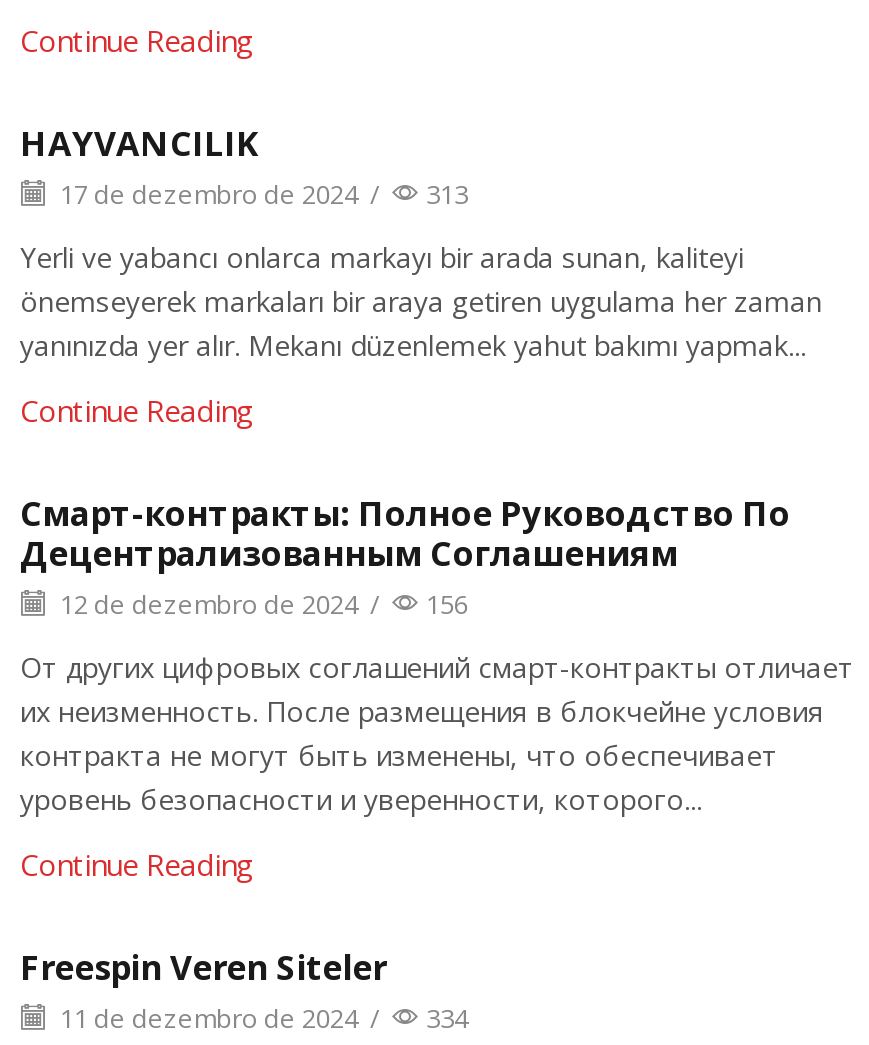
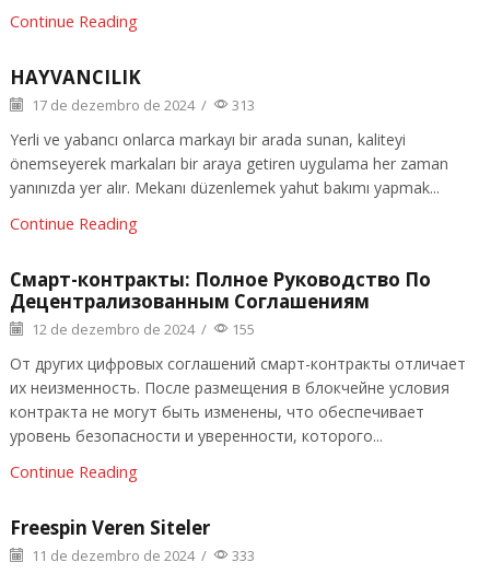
[54,586,468,622] 12 de dezembro de 2024 / 156 -> [28,319,255,339] 12 de dezembro de 2024 / 155
[54,1000,468,1036] 11 de dezembro de 2024 / 334 -> [28,546,255,565] 11 de dezembro de 2024 / 333

